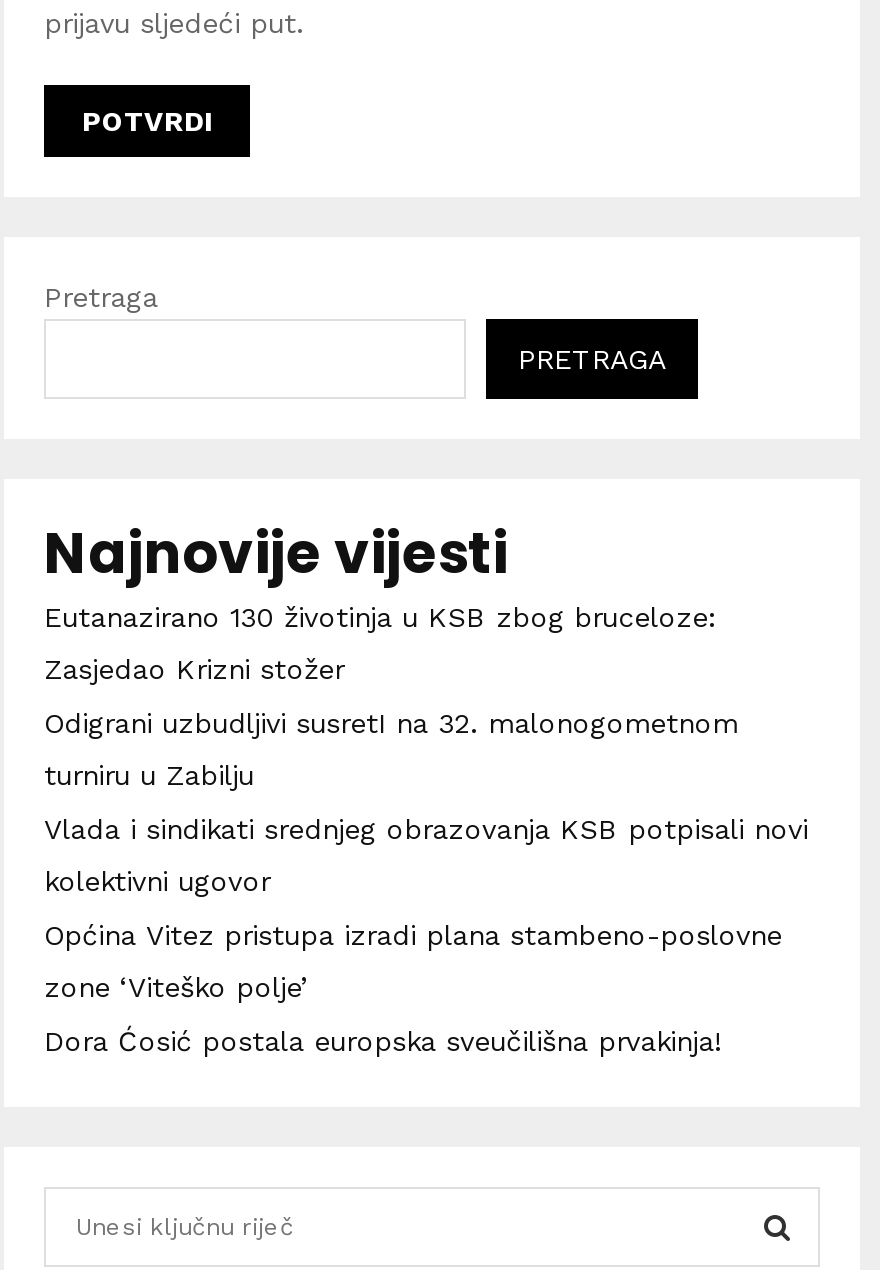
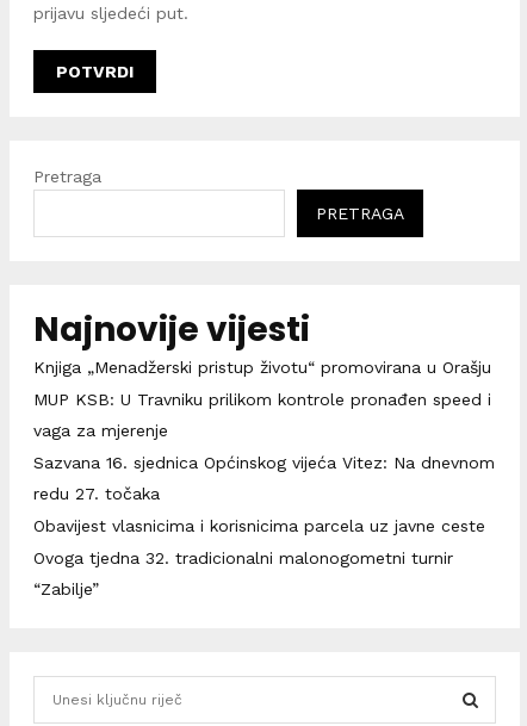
[44,600,808,1056] Eutanazirano 130 životinja u KSB zbog bruceloze: | Zasjedao Krizni stožer | Odigrani uzbudljivi susretI na 32. malonogometnom | turniru u Zabilju | Vlada i sindikati srednjeg obrazovanja KSB potpisali novi | kolektivni ugovor | Općina Vitez pristupa izradi plana stambeno-poslovne | zone ‘Viteško polje’ | Dora Ćosić postala europska sveučilišna prvakinja! -> [33,358,495,598] Knjiga „Menadžerski pristup životu“ promovirana u Orašju | MUP KSB: U Travniku prilikom kontrole pronađen speed i | vaga za mjerenje | Sazvana 16. sjednica Općinskog vijeća Vitez: Na dnevnom | redu 27. točaka | Obavijest vlasnicima i korisnicima parcela uz javne ceste | Ovoga tjedna 32. tradicionalni malonogometni turnir | “Zabilje”

